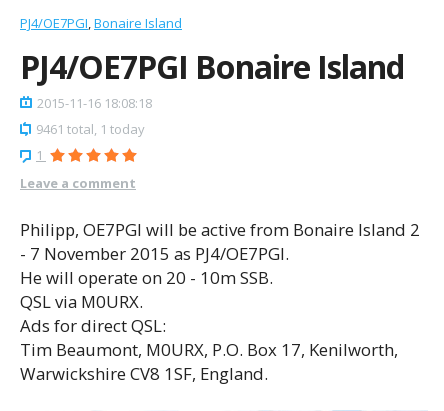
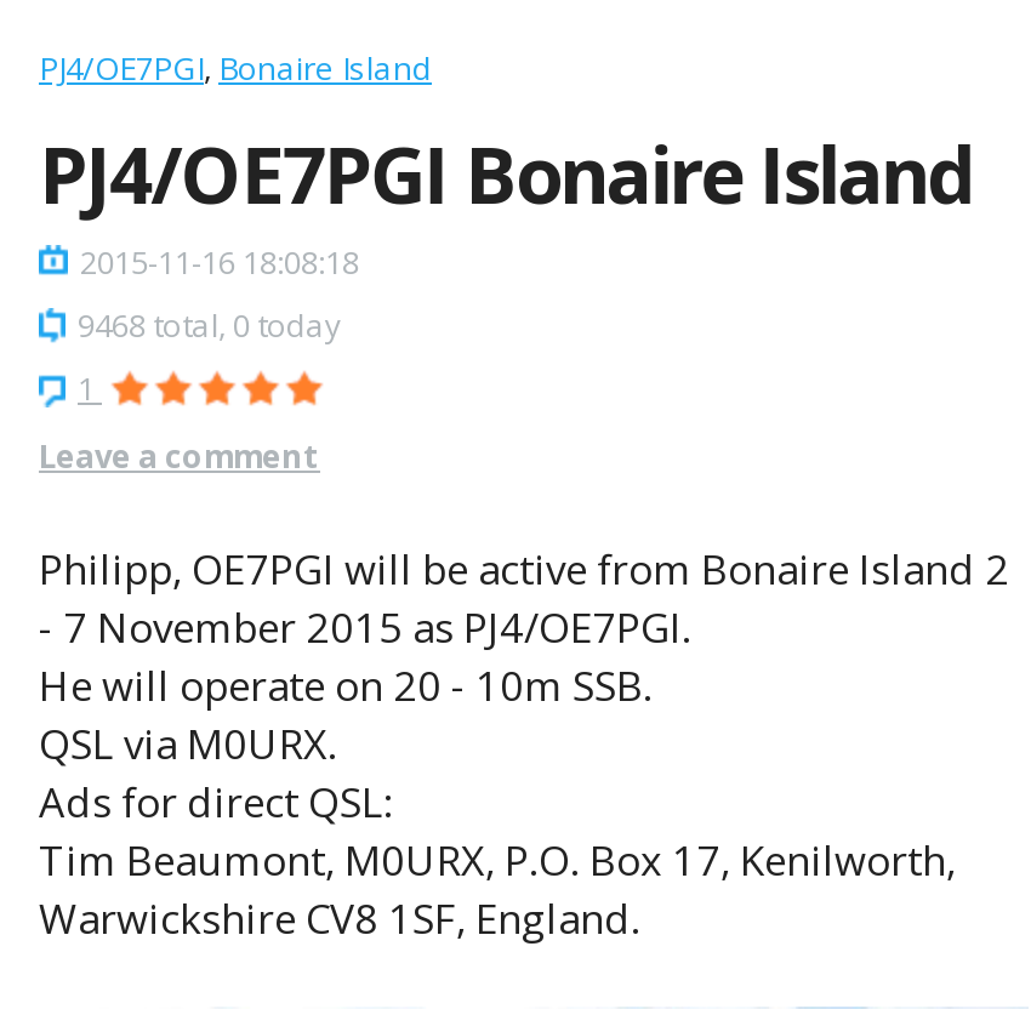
[36,120,145,138] 9461 total, 1 today -> [78,303,342,347] 9468 total, 0 today

